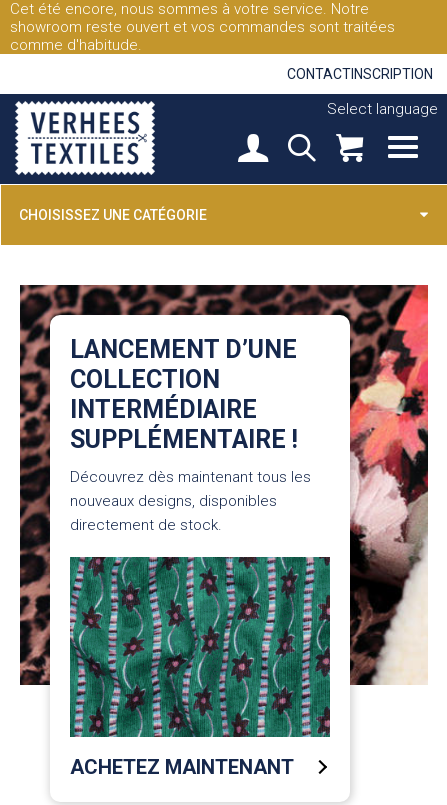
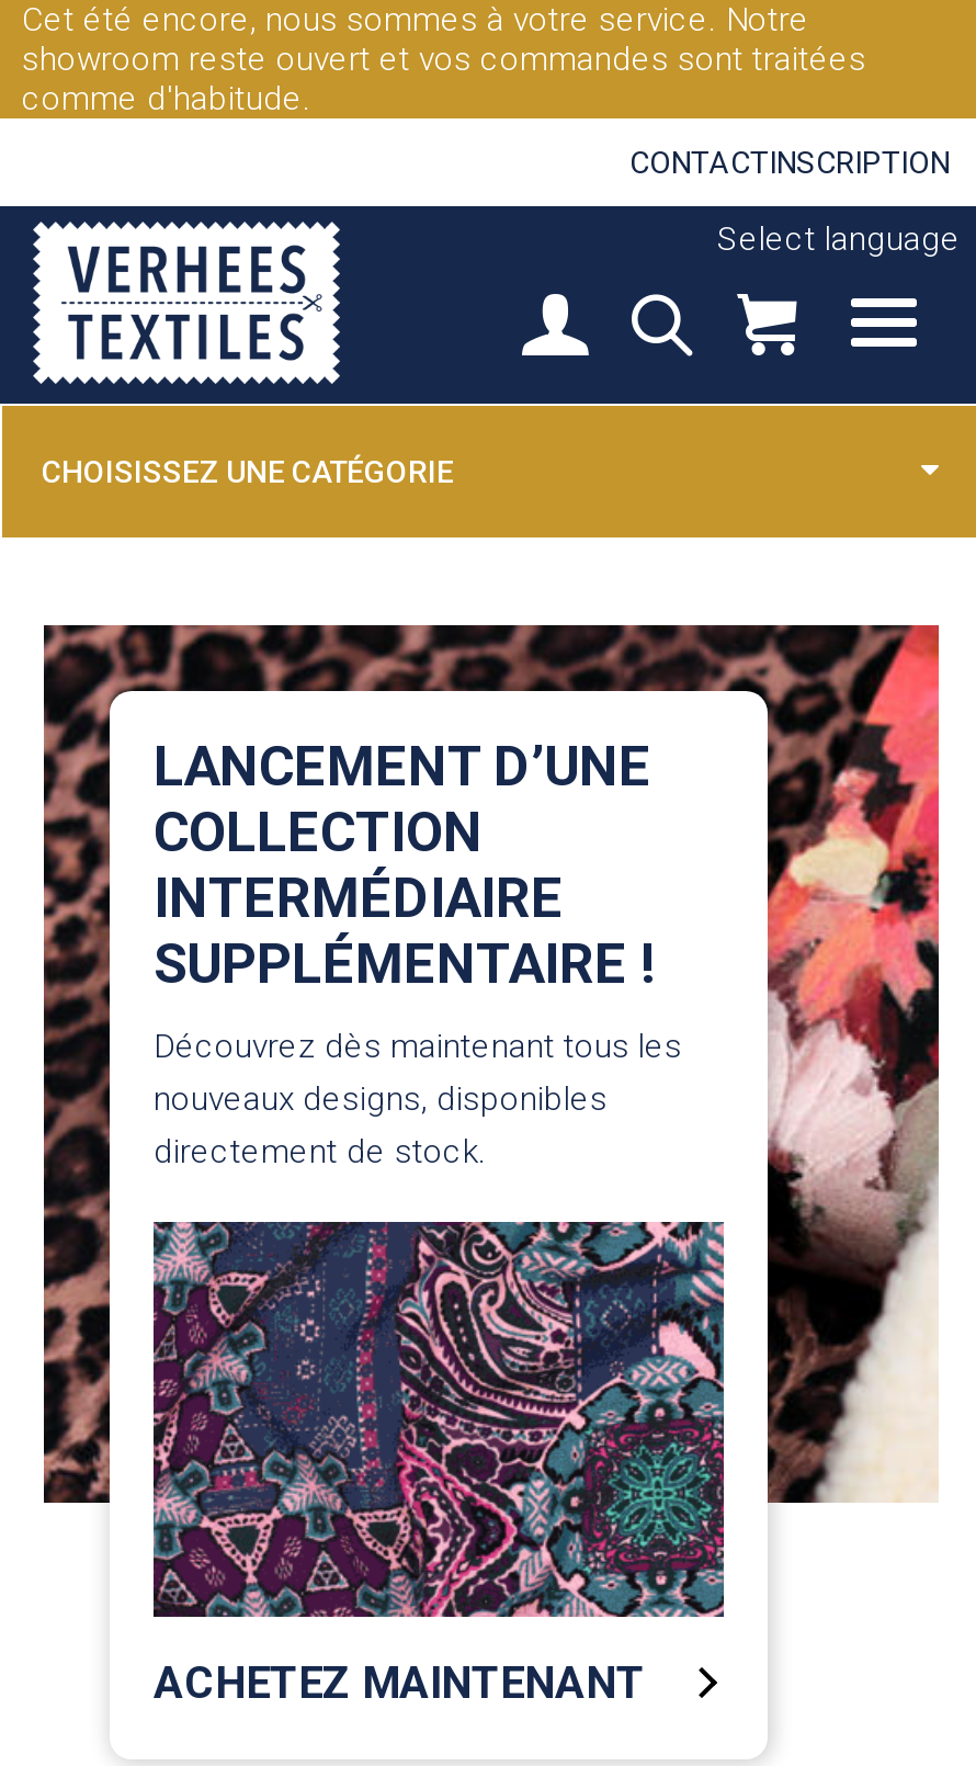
[69,556,331,738] [image] -> [151,1220,726,1619] [image]

